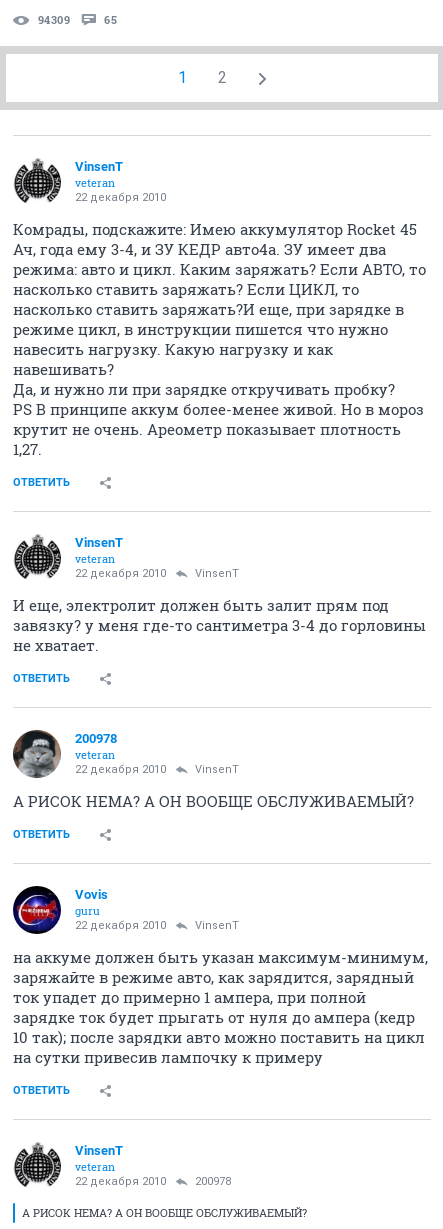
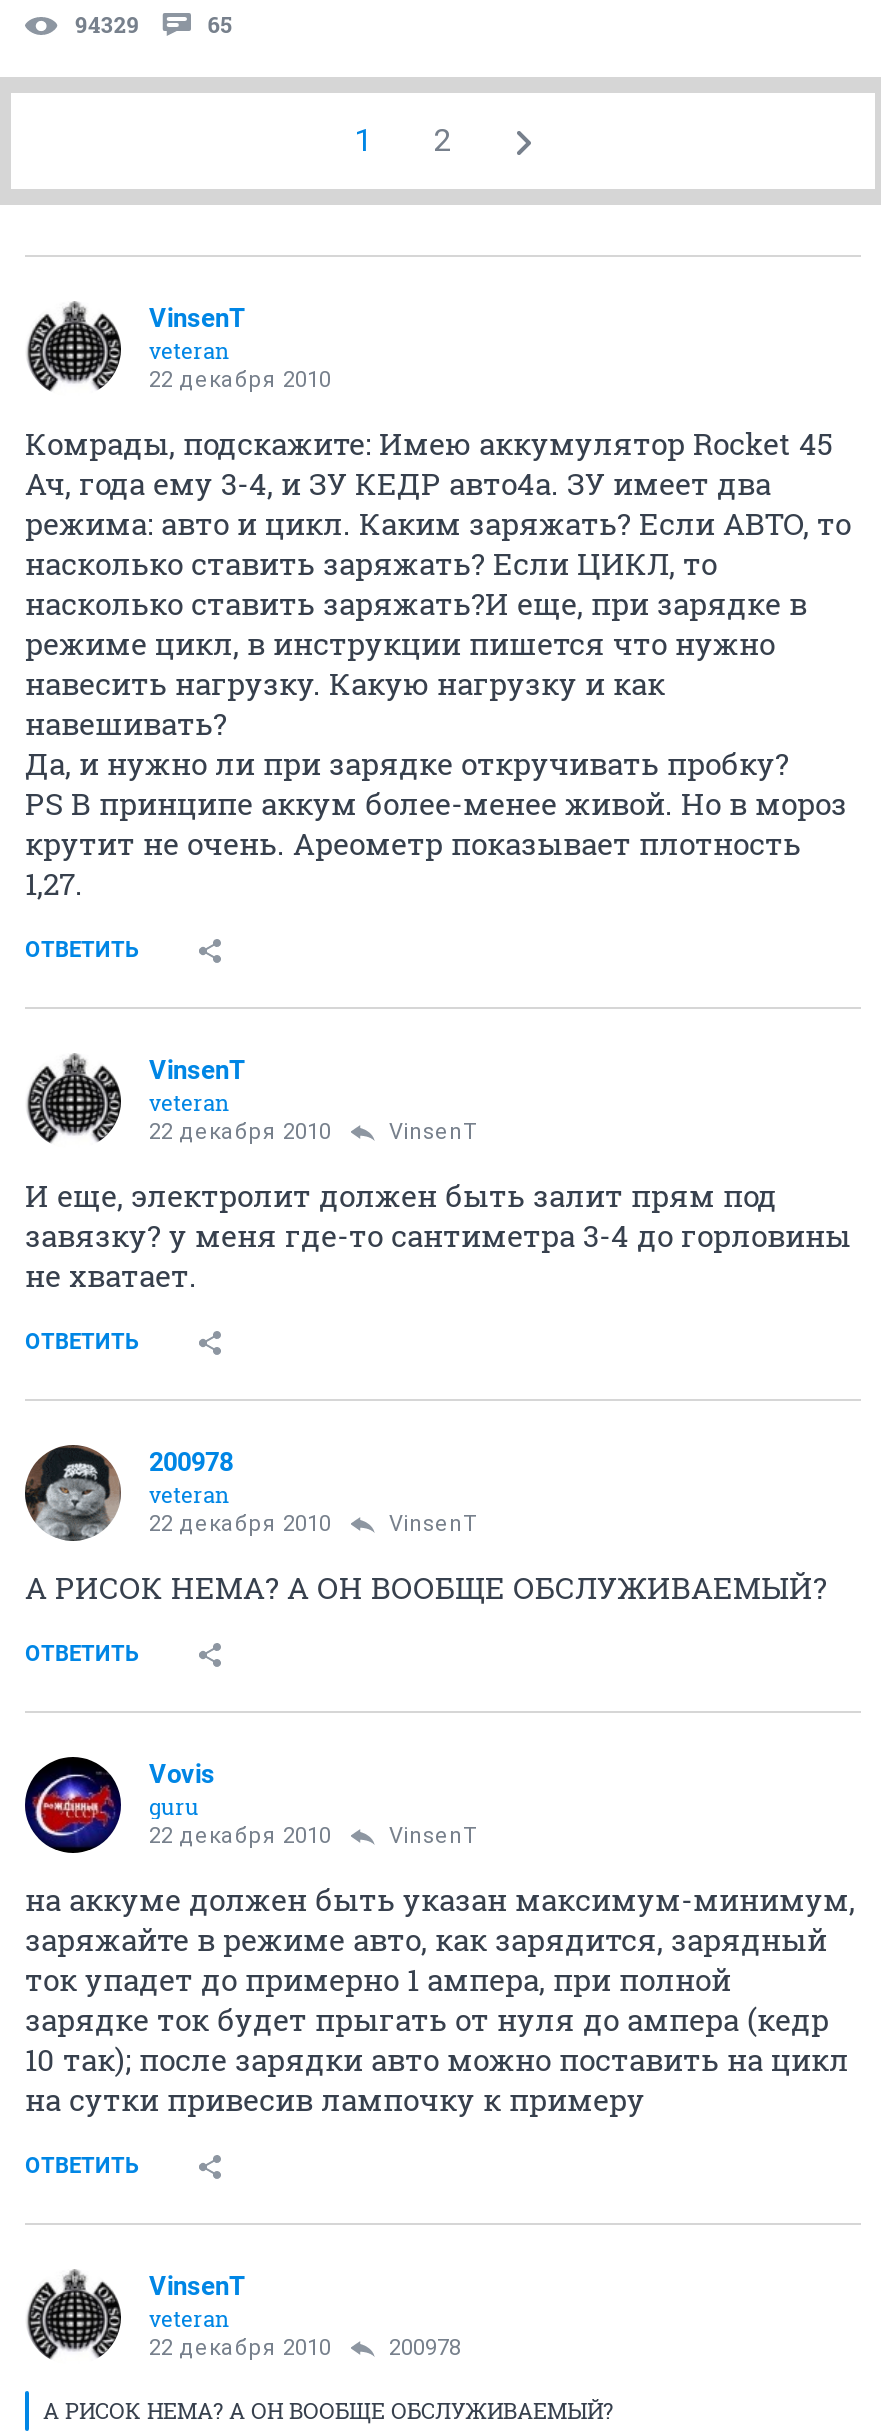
[38,12,70,27] 94309 -> [75,9,139,39] 94329

